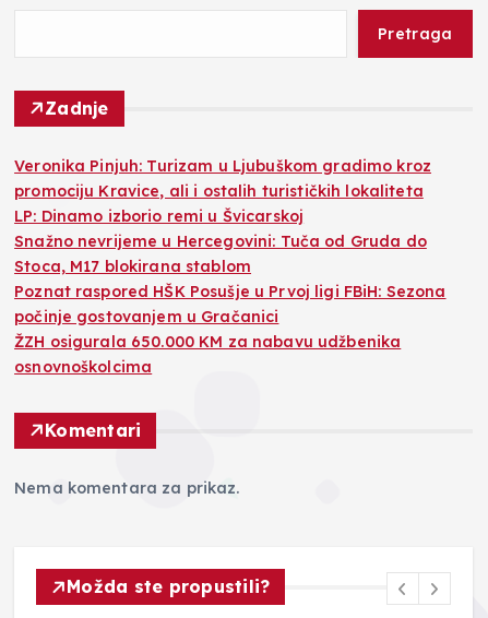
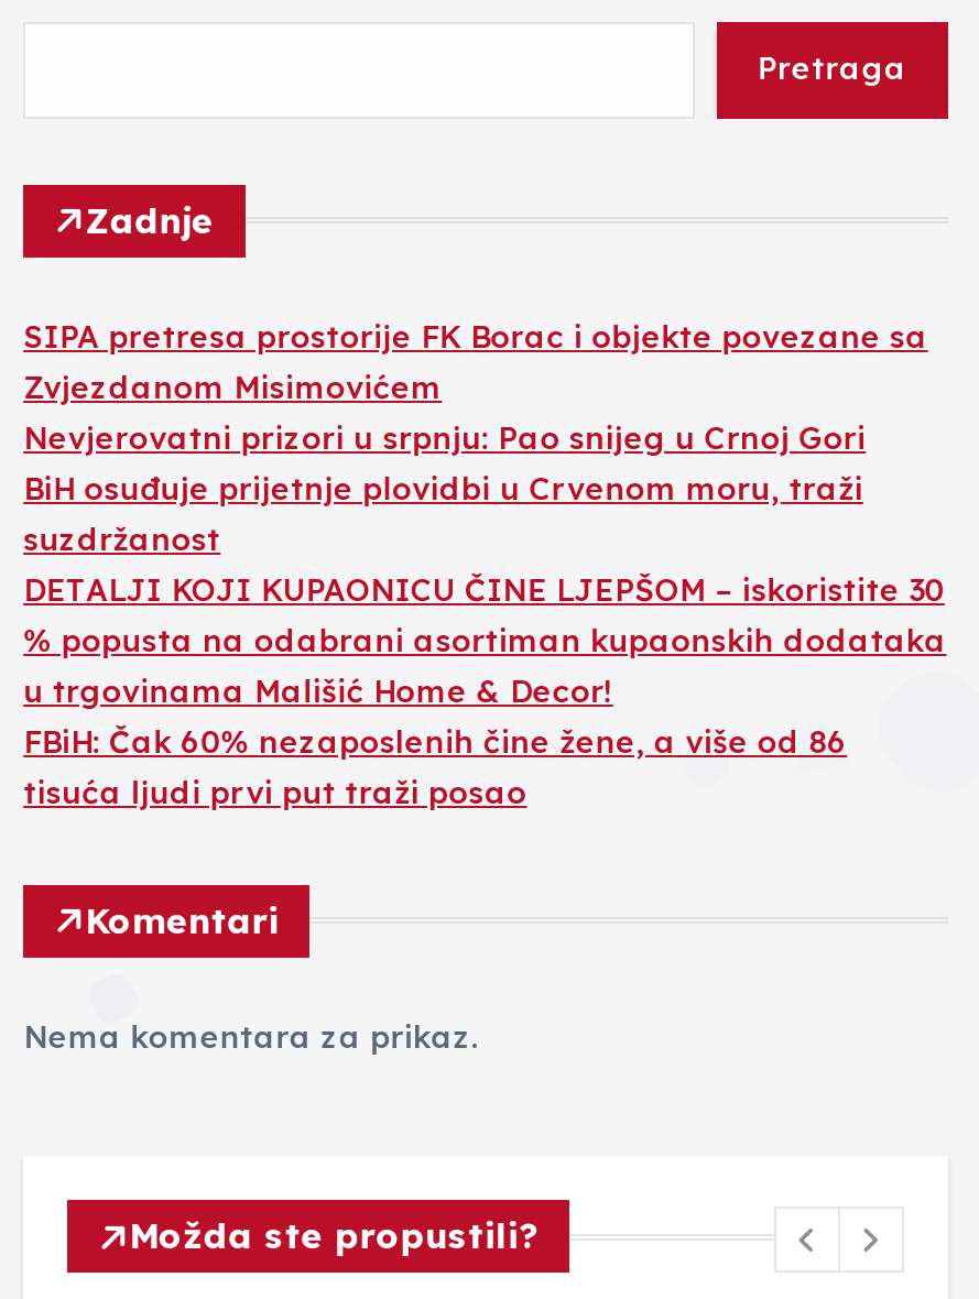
[14,156,446,377] Veronika Pinjuh: Turizam u Ljubuškom gradimo kroz | promociju Kravice, ali i ostalih turističkih lokaliteta | LP: Dinamo izborio remi u Švicarskoj | Snažno nevrijeme u Hercegovini: Tuča od Gruda do | Stoca, M17 blokirana stablom | Poznat raspored HŠK Posušje u Prvoj ligi FBiH: Sezona | počinje gostovanjem u Gračanici | ŽZH osigurala 650.000 KM za nabavu udžbenika | osnovnoškolcima -> [23,317,947,812] SIPA pretresa prostorije FK Borac i objekte povezane sa | Zvjezdanom Misimovićem | Nevjerovatni prizori u srpnju: Pao snijeg u Crnoj Gori | BiH osuđuje prijetnje plovidbi u Crvenom moru, traži | suzdržanost | DETALJI KOJI KUPAONICU ČINE LJEPŠOM – iskoristite 30 | % popusta na odabrani asortiman kupaonskih dodataka | u trgovinama Mališić Home & Decor! | FBiH: Čak 60% nezaposlenih čine žene, a više od 86 | tisuća ljudi prvi put traži posao

